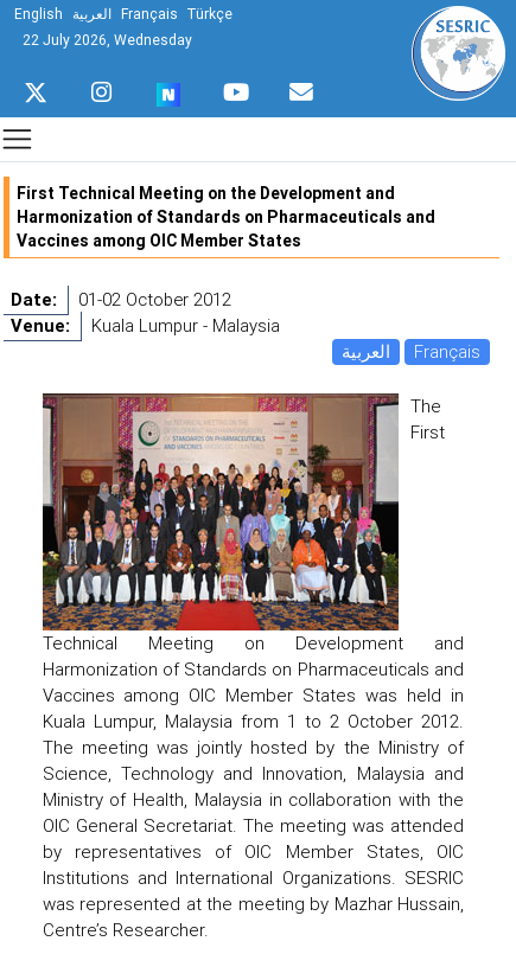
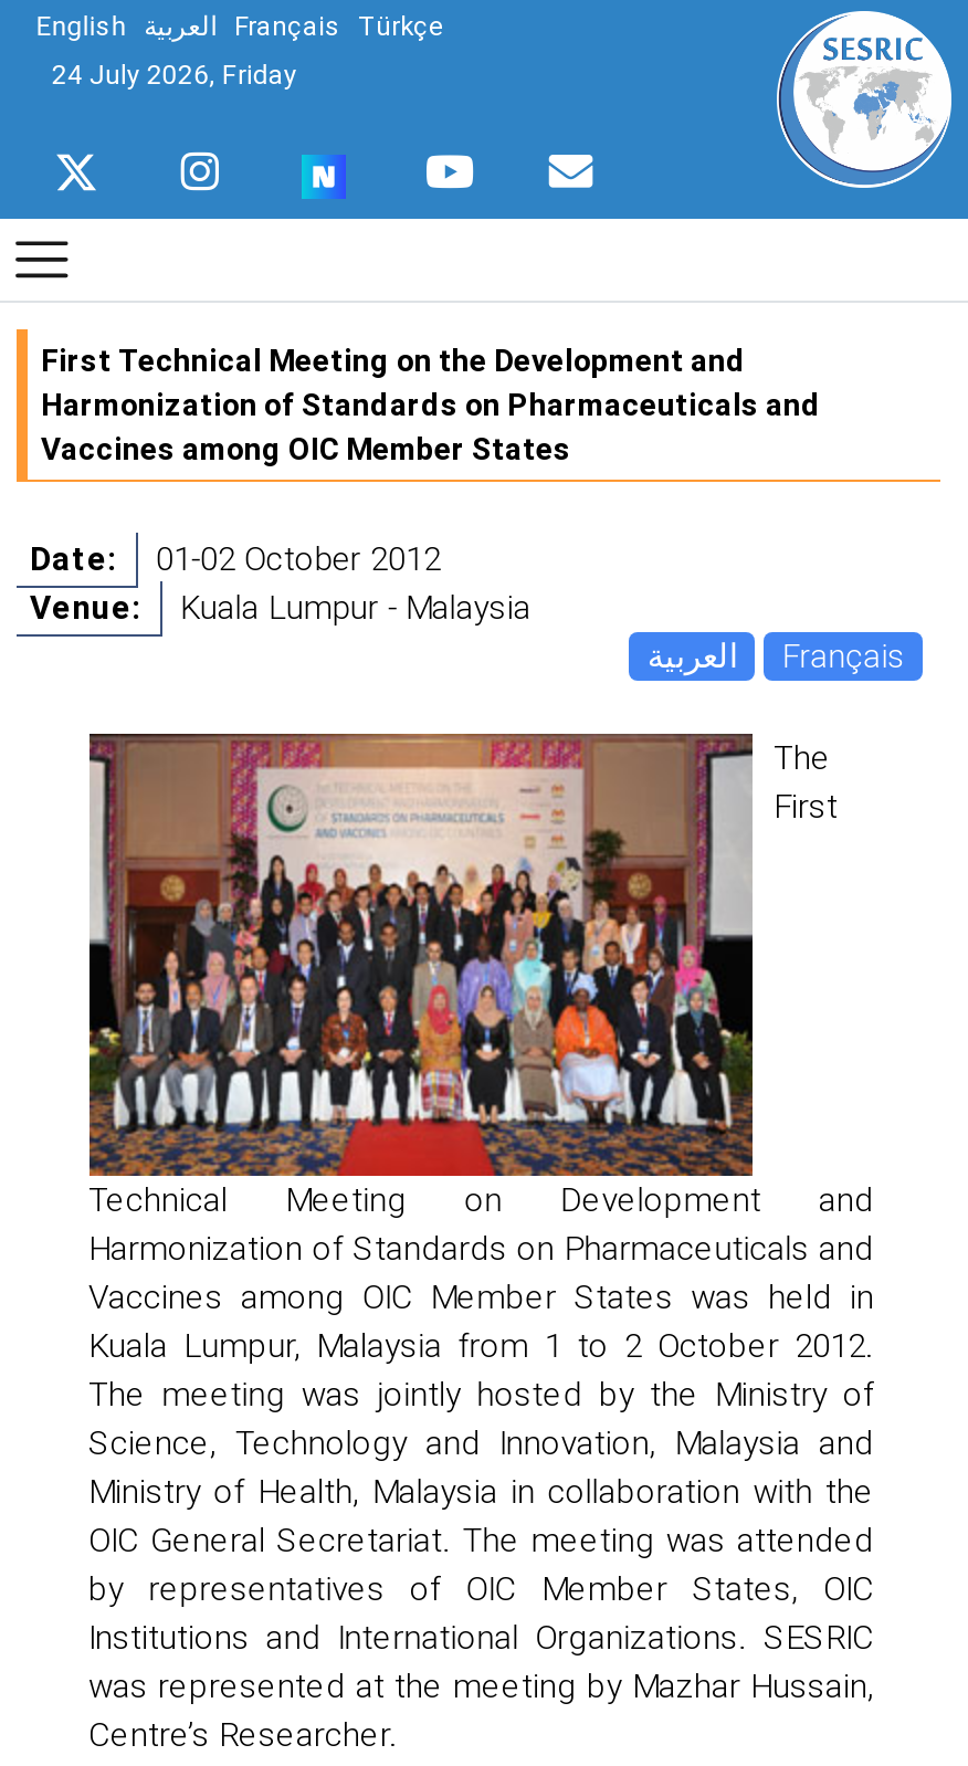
[22,31,192,49] 22 July 2026, Wednesday -> [51,57,297,91] 24 July 2026, Friday

